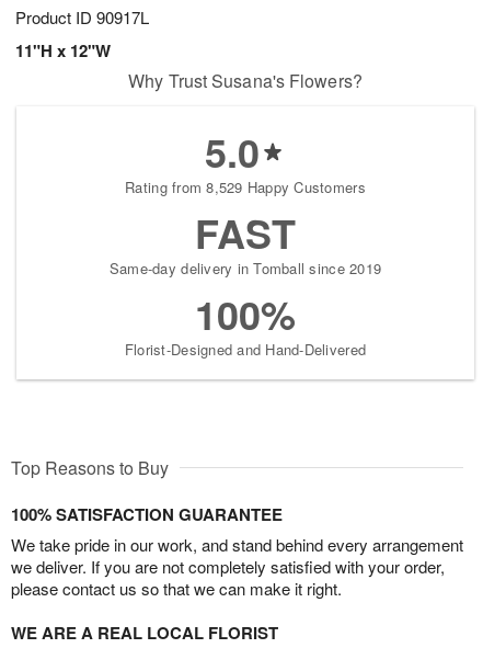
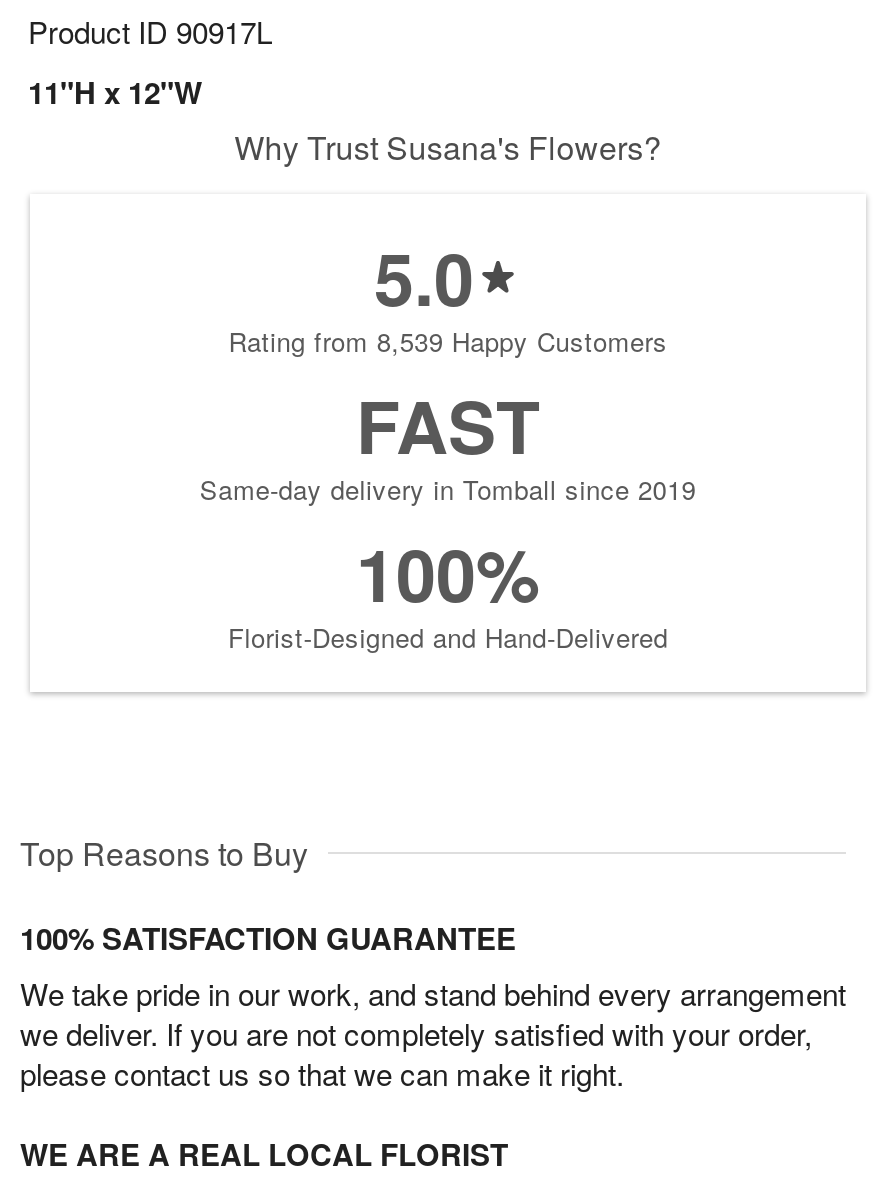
[125,176,366,197] Rating from 8,529 Happy Customers -> [228,321,668,359] Rating from 8,539 Happy Customers

